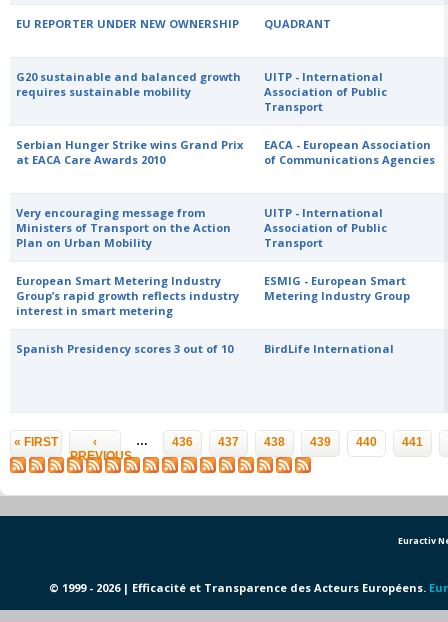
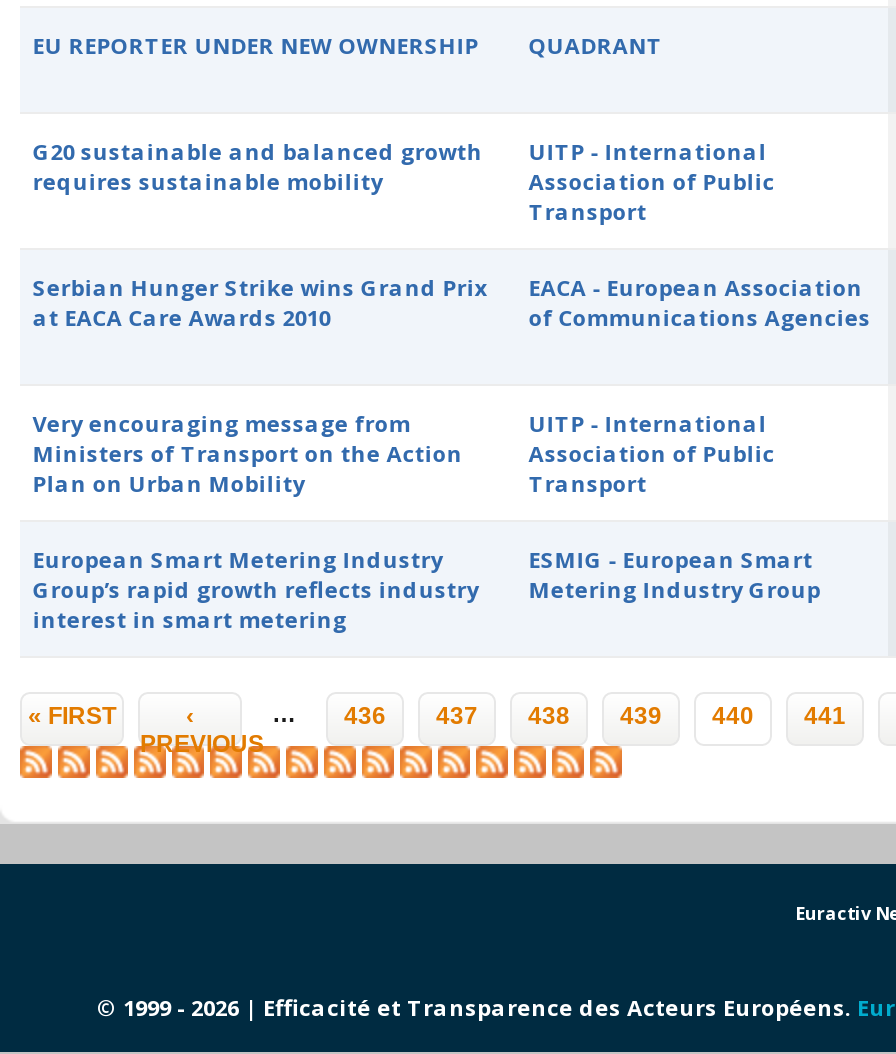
[16,341,394,356] Spanish Presidency scores 3 out of 10 | BirdLife International -> none

